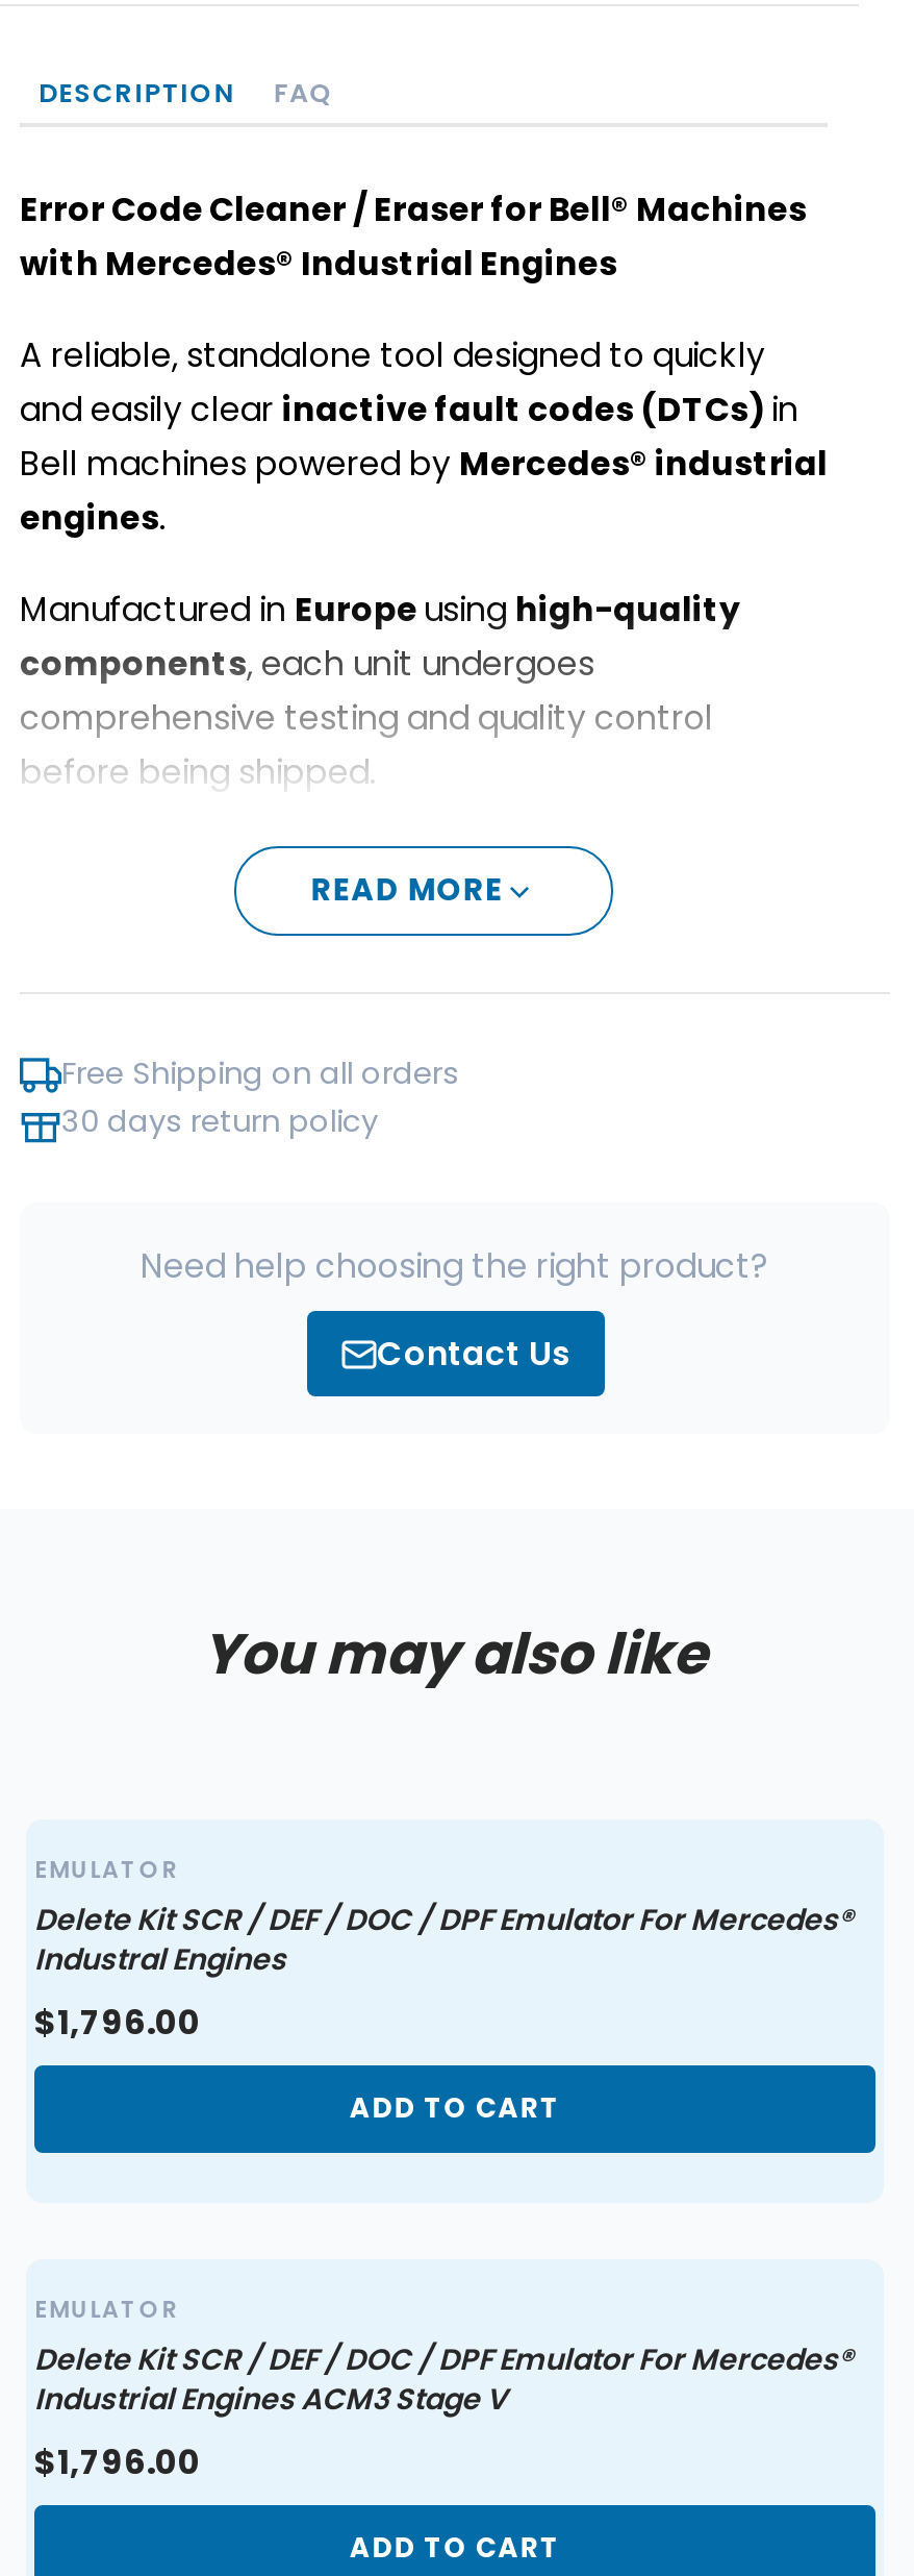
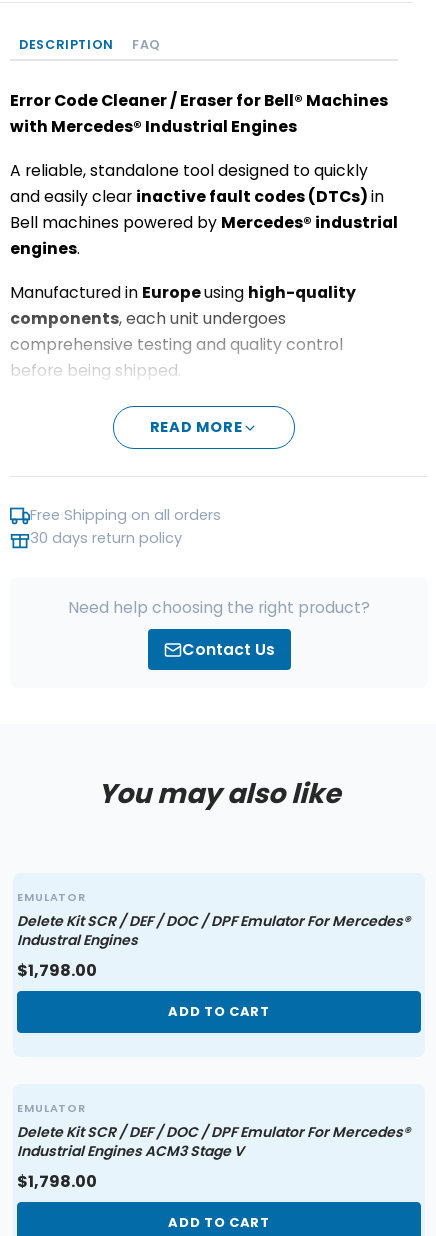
[34,1999,201,2047] $1,796.00 -> [17,959,97,982] $1,798.00
[34,2439,201,2487] $1,796.00 -> [17,1170,97,1193] $1,798.00

